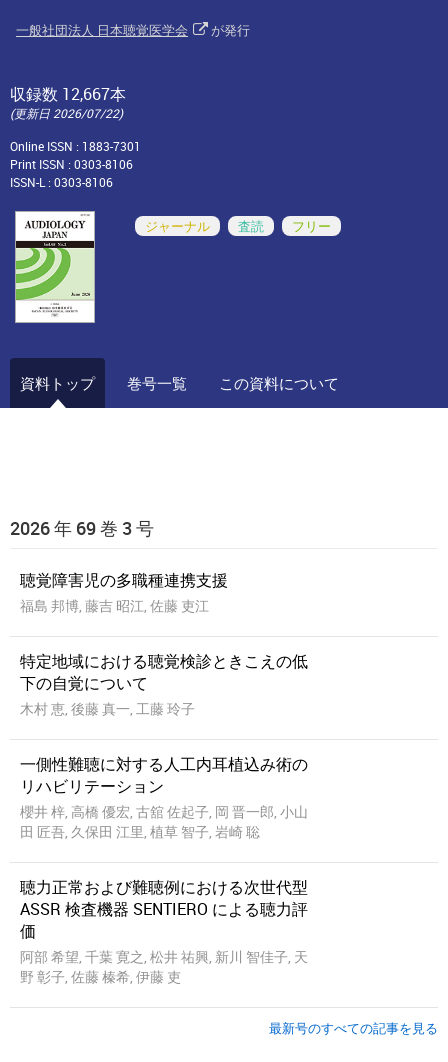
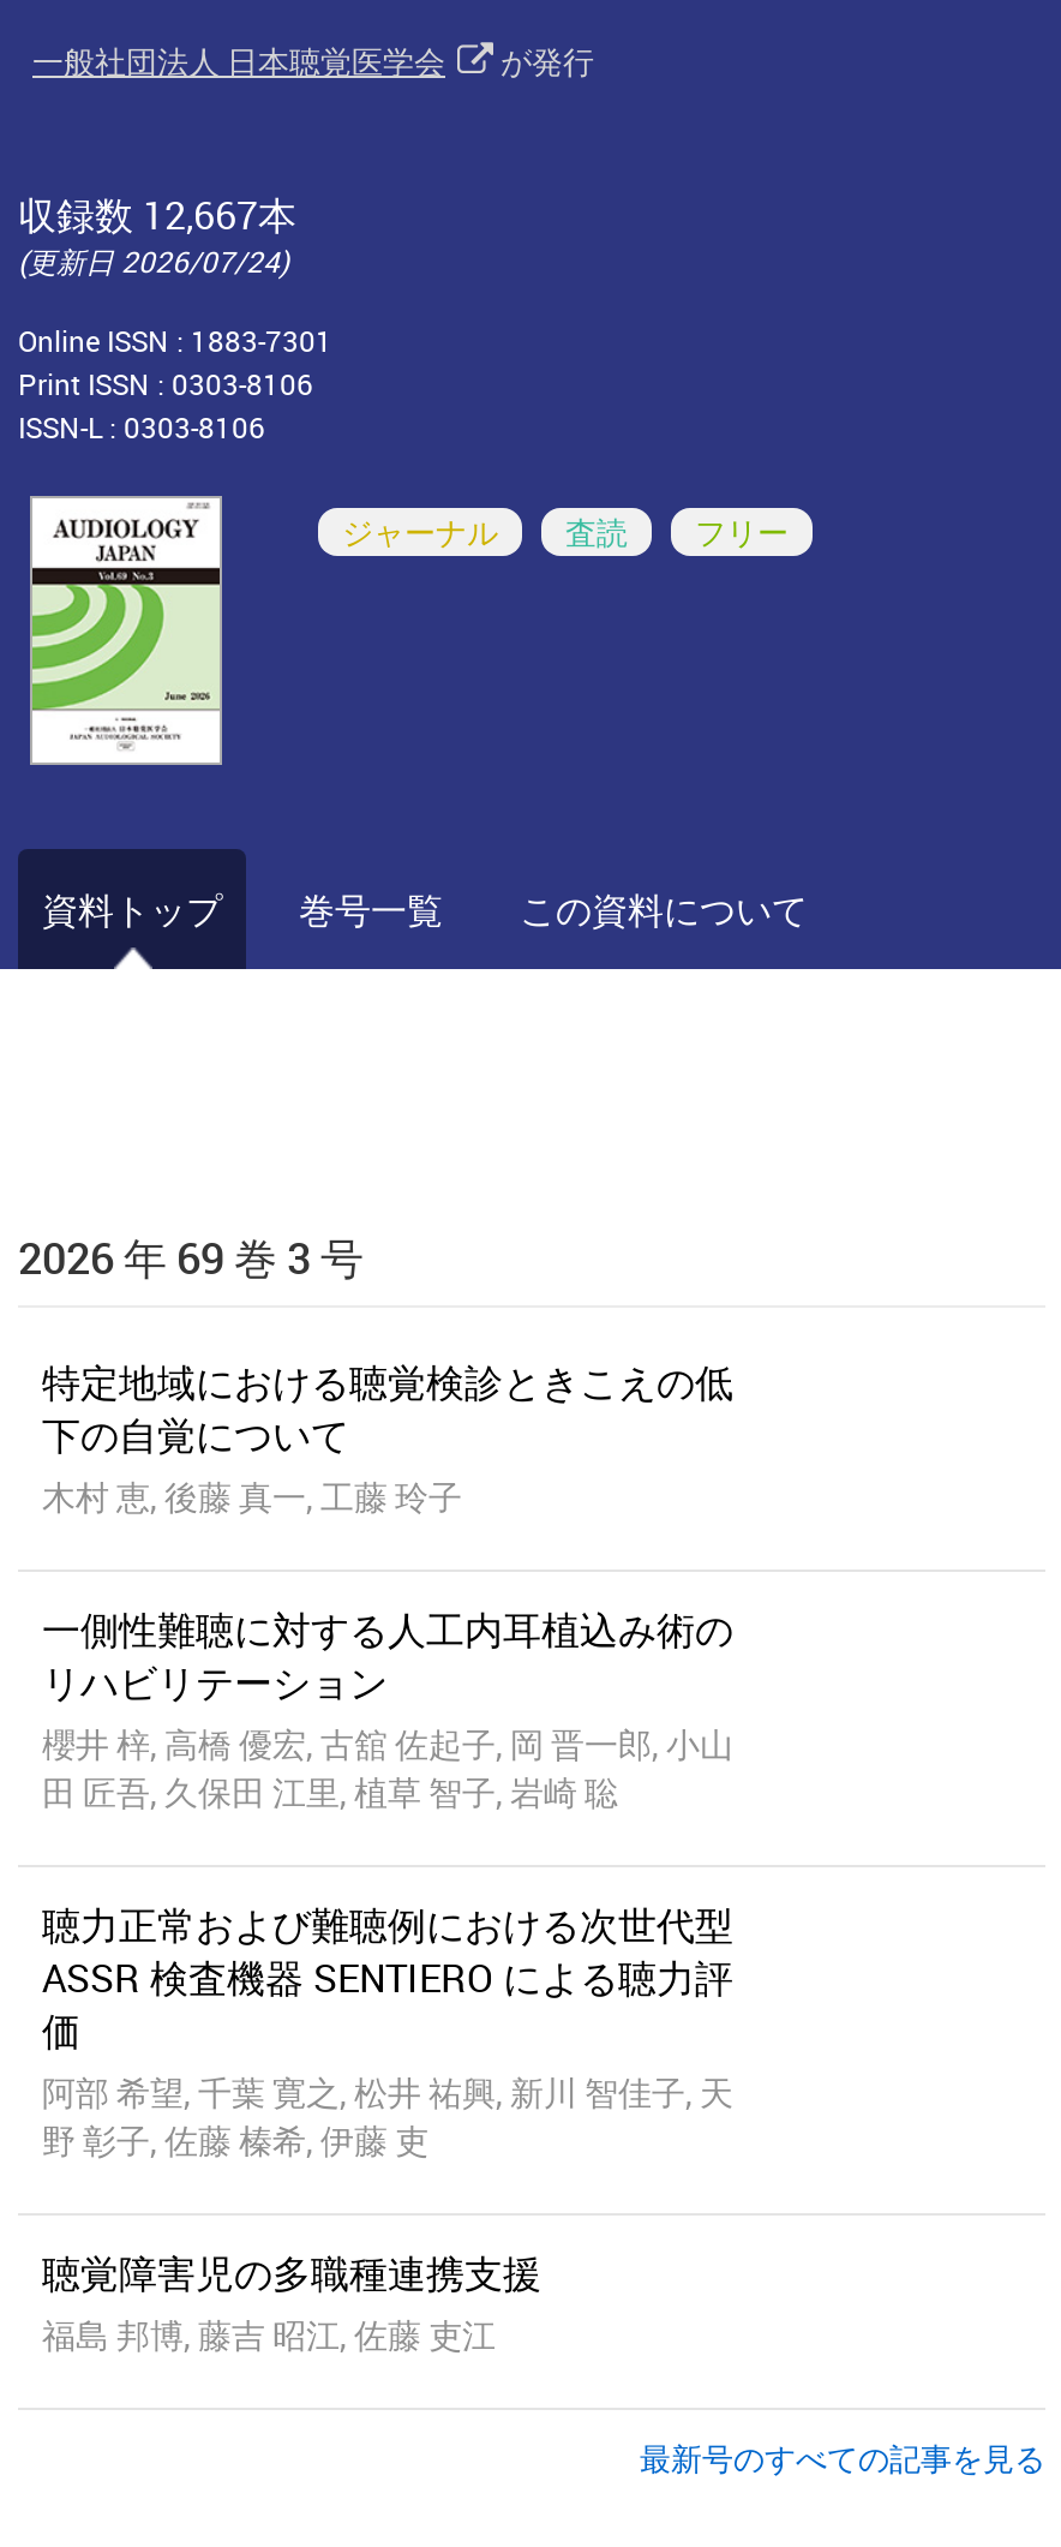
[10,105,123,121] (更新日 2026/07/22) -> [18,241,289,280] (更新日 2026/07/24)
moved [20,569,228,615] -> [42,2247,541,2357]: 聴覚障害児の多職種連携支援 | 福島 邦博, 藤吉 昭江, 佐藤 吏江
moved [20,650,308,986] -> [42,1356,733,2163]: 特定地域における聴覚検診ときこえの低 | 下の自覚について | 木村 恵, 後藤 真一, 工藤 玲子 | ... | 阿部 希望, 千葉 寛之, 松井 祐興, 新川 智佳子, 天 | 野 彰子, 佐藤 榛希, 伊藤 吏

